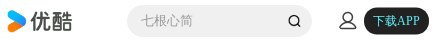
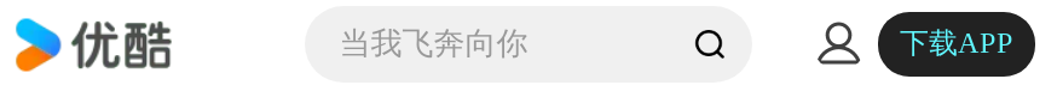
[141,13,193,28] 七根心简 -> [339,25,528,61] 当我飞奔向你

